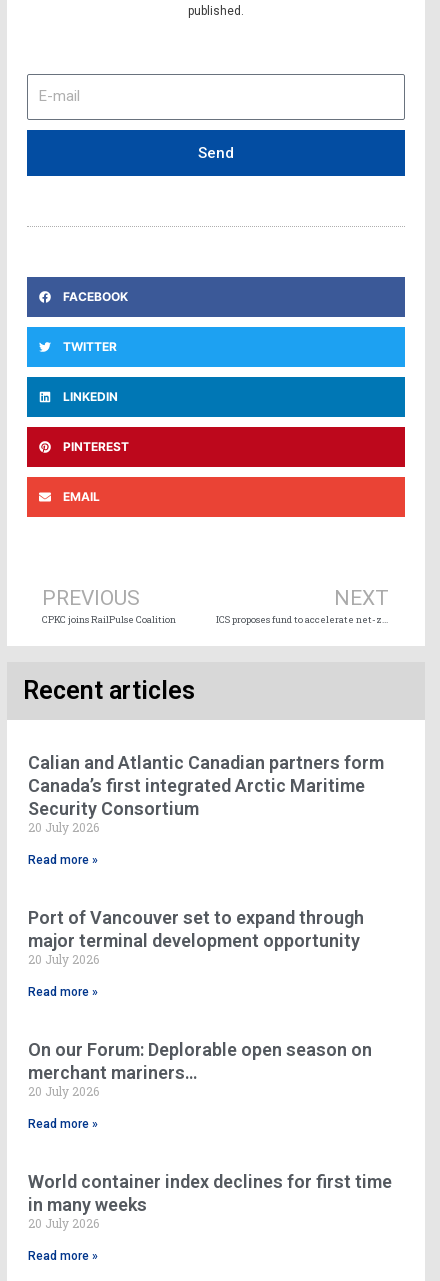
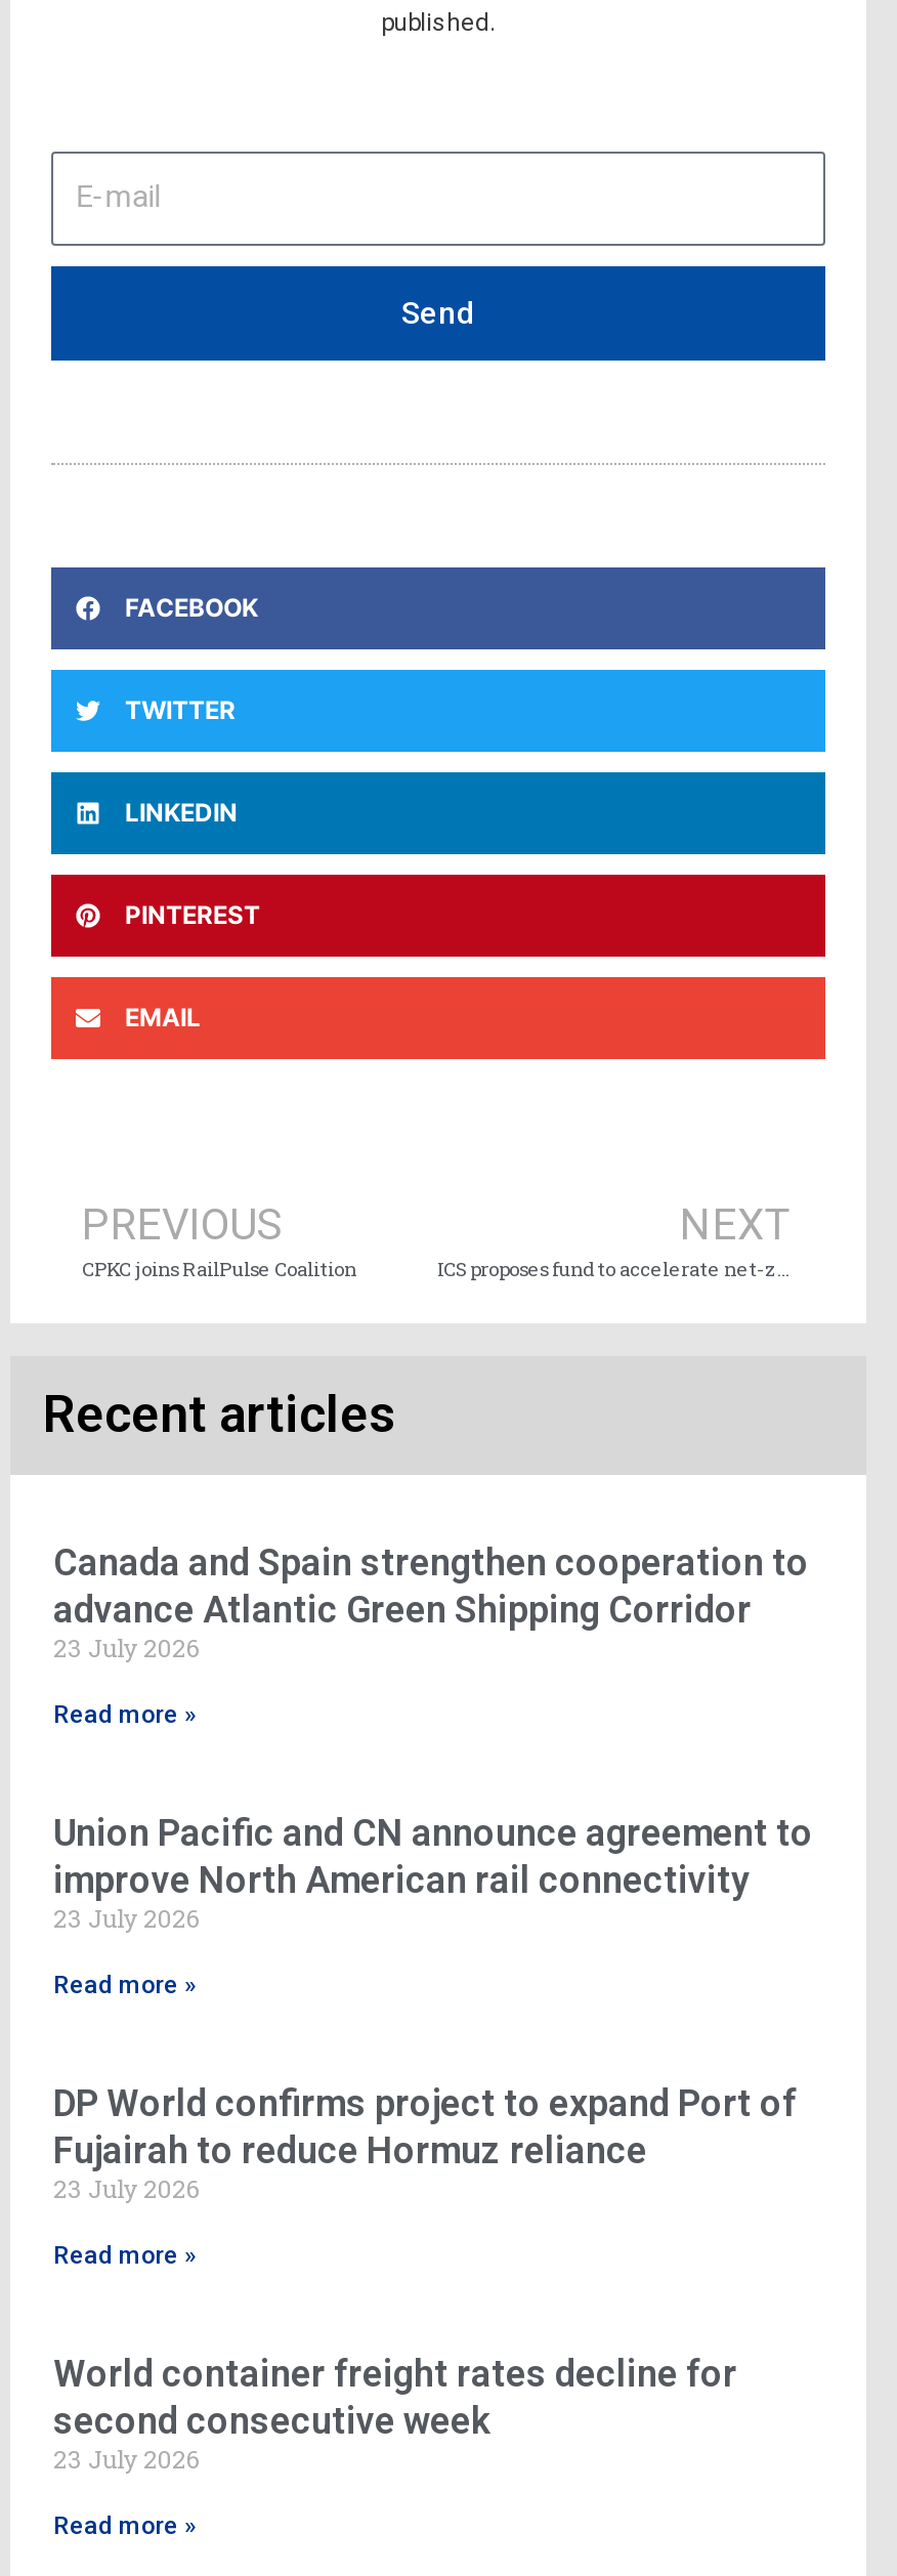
[28,752,384,835] Calian and Atlantic Canadian partners form | Canada’s first integrated Arctic Maritime | Security Consortium | 20 July 2026 -> [53,1540,809,1663] Canada and Spain strengthen cooperation to | advance Atlantic Green Shipping Corridor | 23 July 2026
[28,907,364,967] Port of Vancouver set to expand through | major terminal development opportunity | 20 July 2026 -> [53,1810,813,1933] Union Pacific and CN announce agreement to | improve North American rail connectivity | 23 July 2026
[28,1039,372,1099] On our Forum: Deplorable open season on | merchant mariners… | 20 July 2026 -> [53,2080,797,2203] DP World confirms project to expand Port of | Fujairah to reduce Hormuz reliance | 23 July 2026
[28,1171,392,1231] World container index declines for first time | in many weeks | 20 July 2026 -> [53,2351,737,2474] World container freight rates decline for | second consecutive week | 23 July 2026

